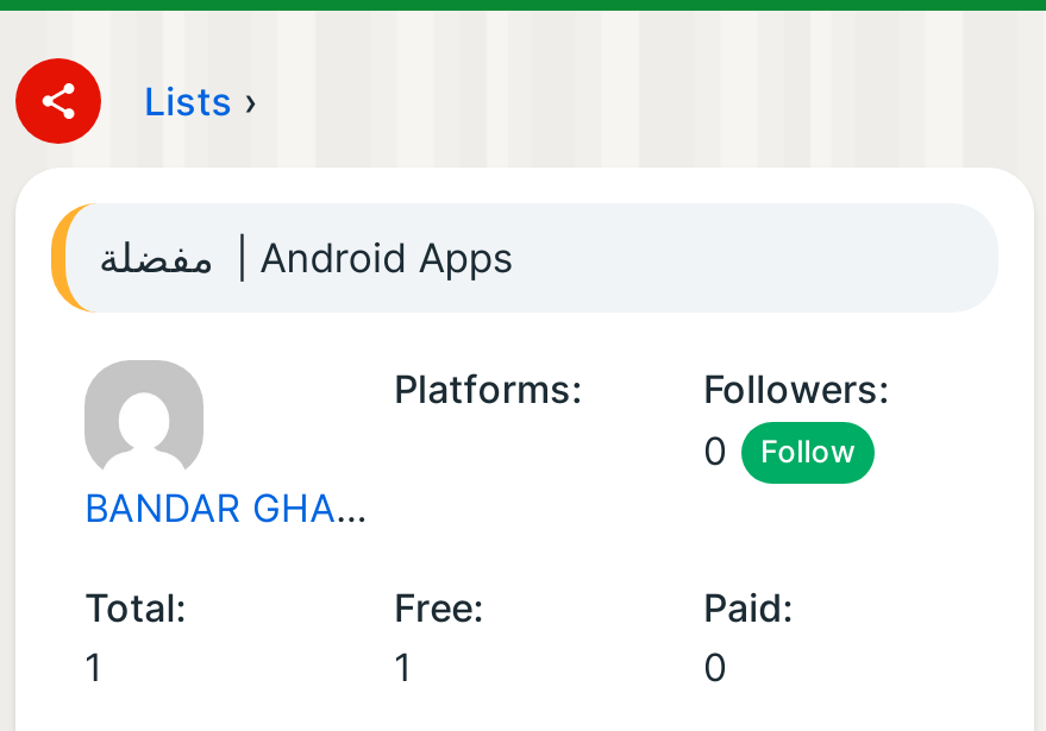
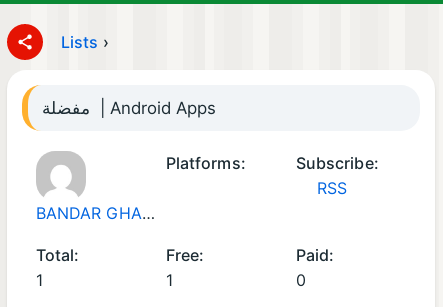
[703,365,891,474] Followers: | 0 | Follow -> [306,153,379,198] Subscribe: | RSS

